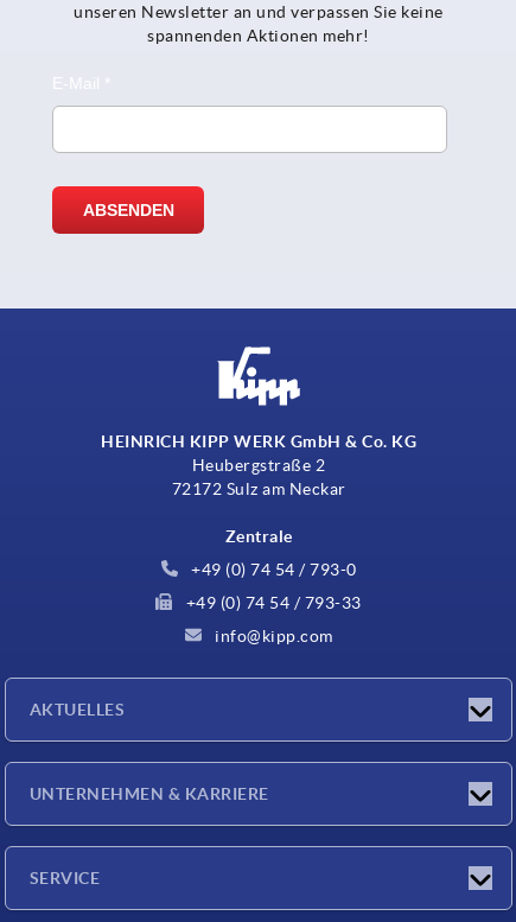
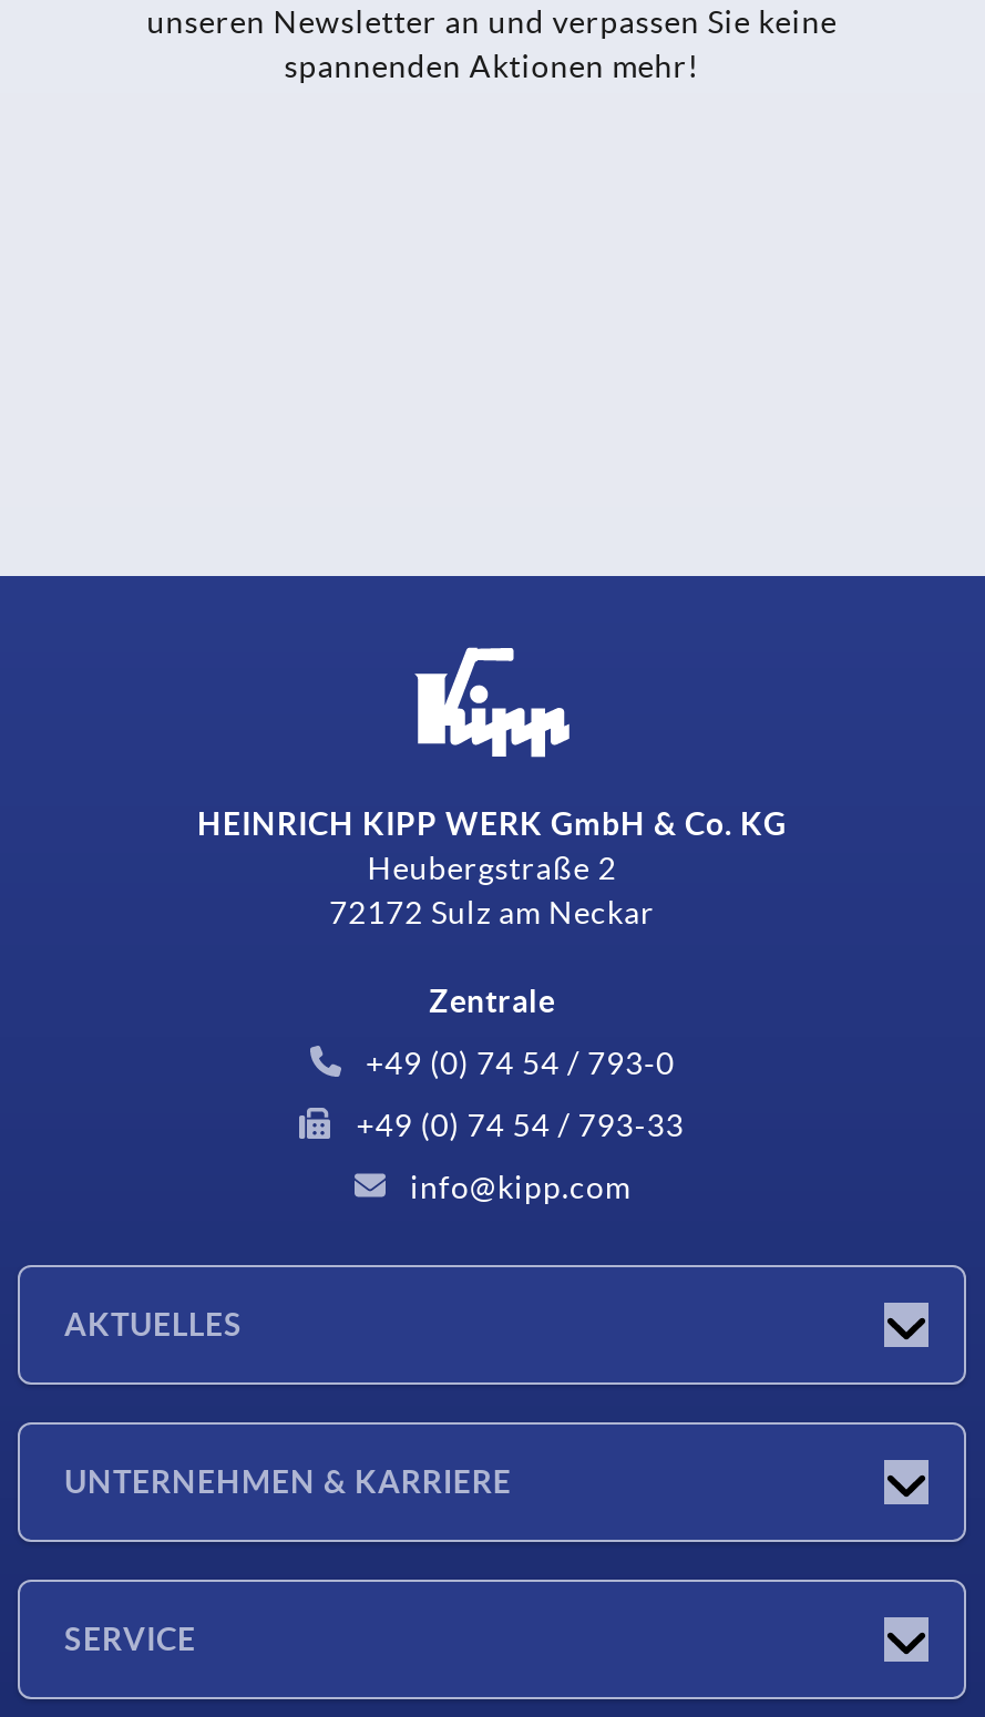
[51,185,205,235] [image] -> none

